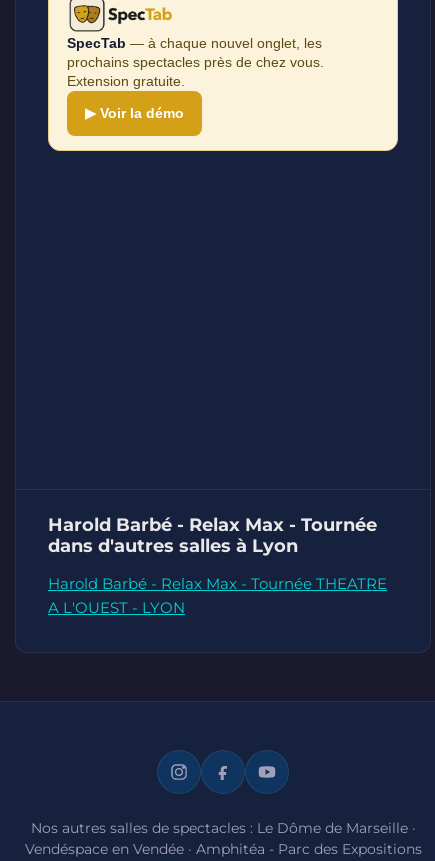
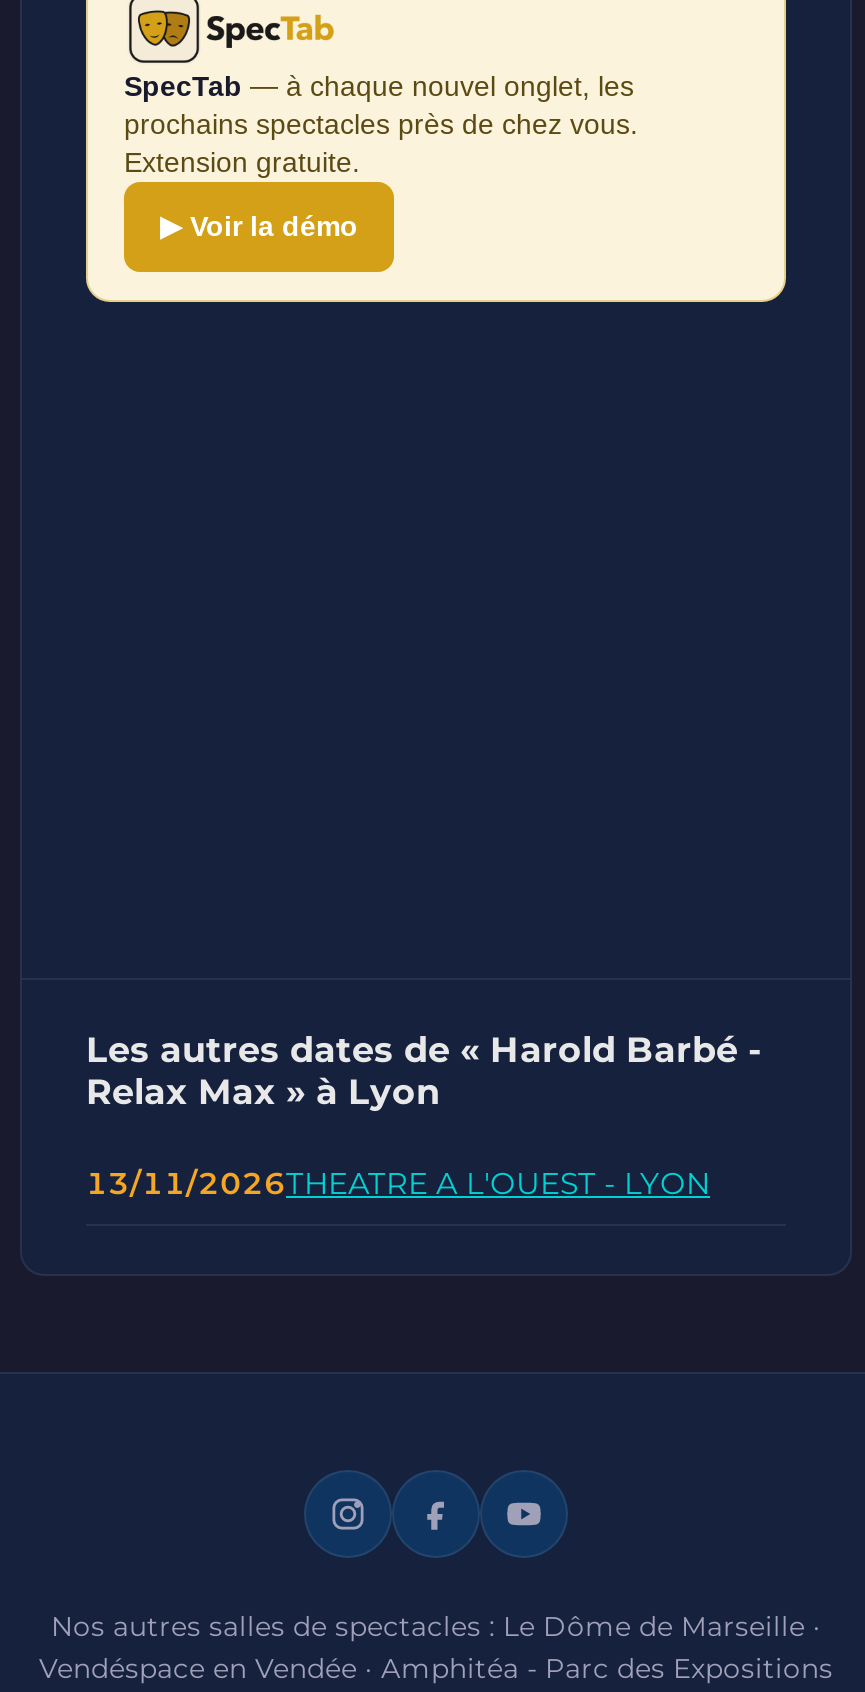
[48,514,377,556] Harold Barbé - Relax Max - Tournée | dans d'autres salles à Lyon -> [86,1028,762,1112] Les autres dates de « Harold Barbé - | Relax Max » à Lyon
[48,574,387,617] Harold Barbé - Relax Max - Tournée THEATRE | A L'OUEST - LYON -> [86,1164,710,1202] 13/11/2026THEATRE A L'OUEST - LYON

